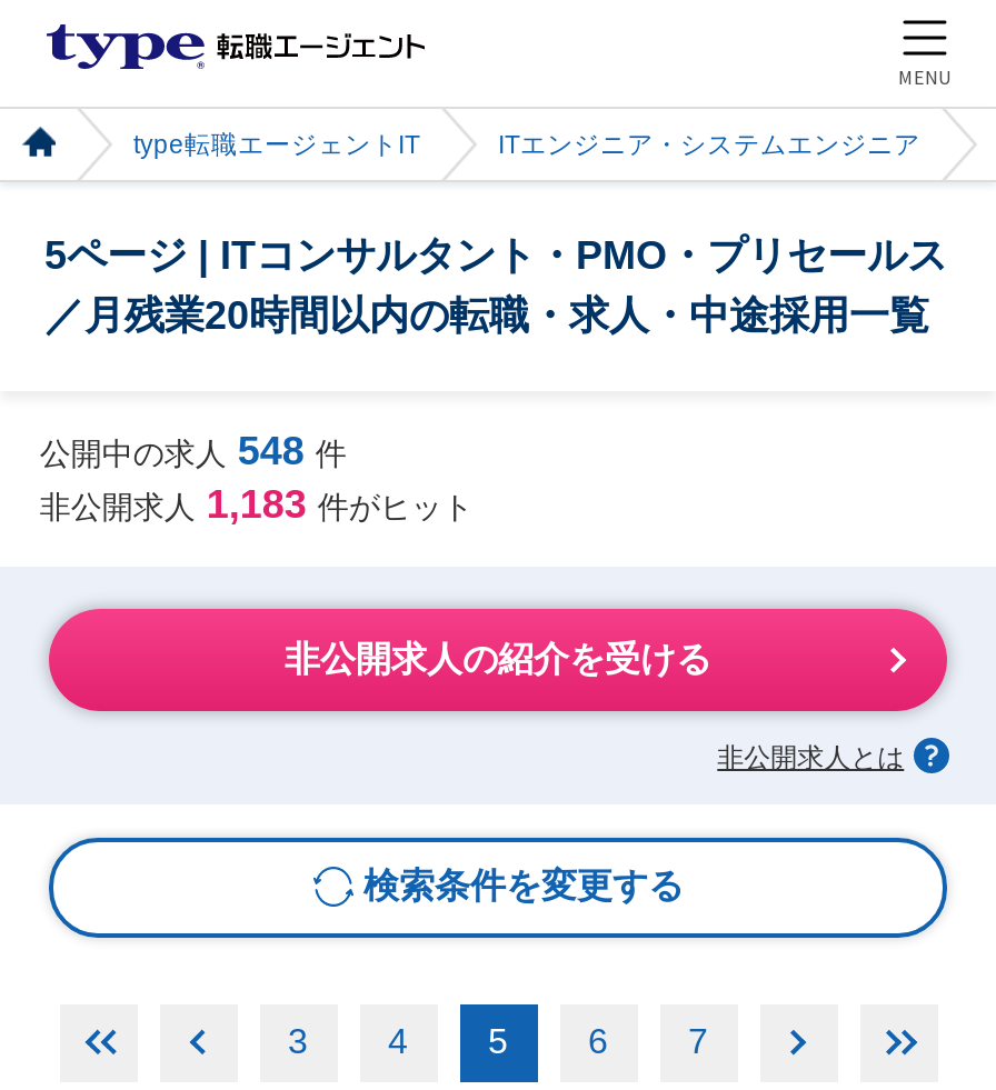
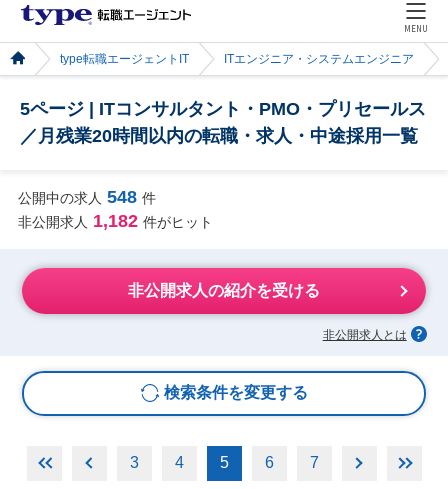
[40,482,473,526] 非公開求人 1,183 件がヒット -> [18,211,213,231] 非公開求人 1,182 件がヒット

